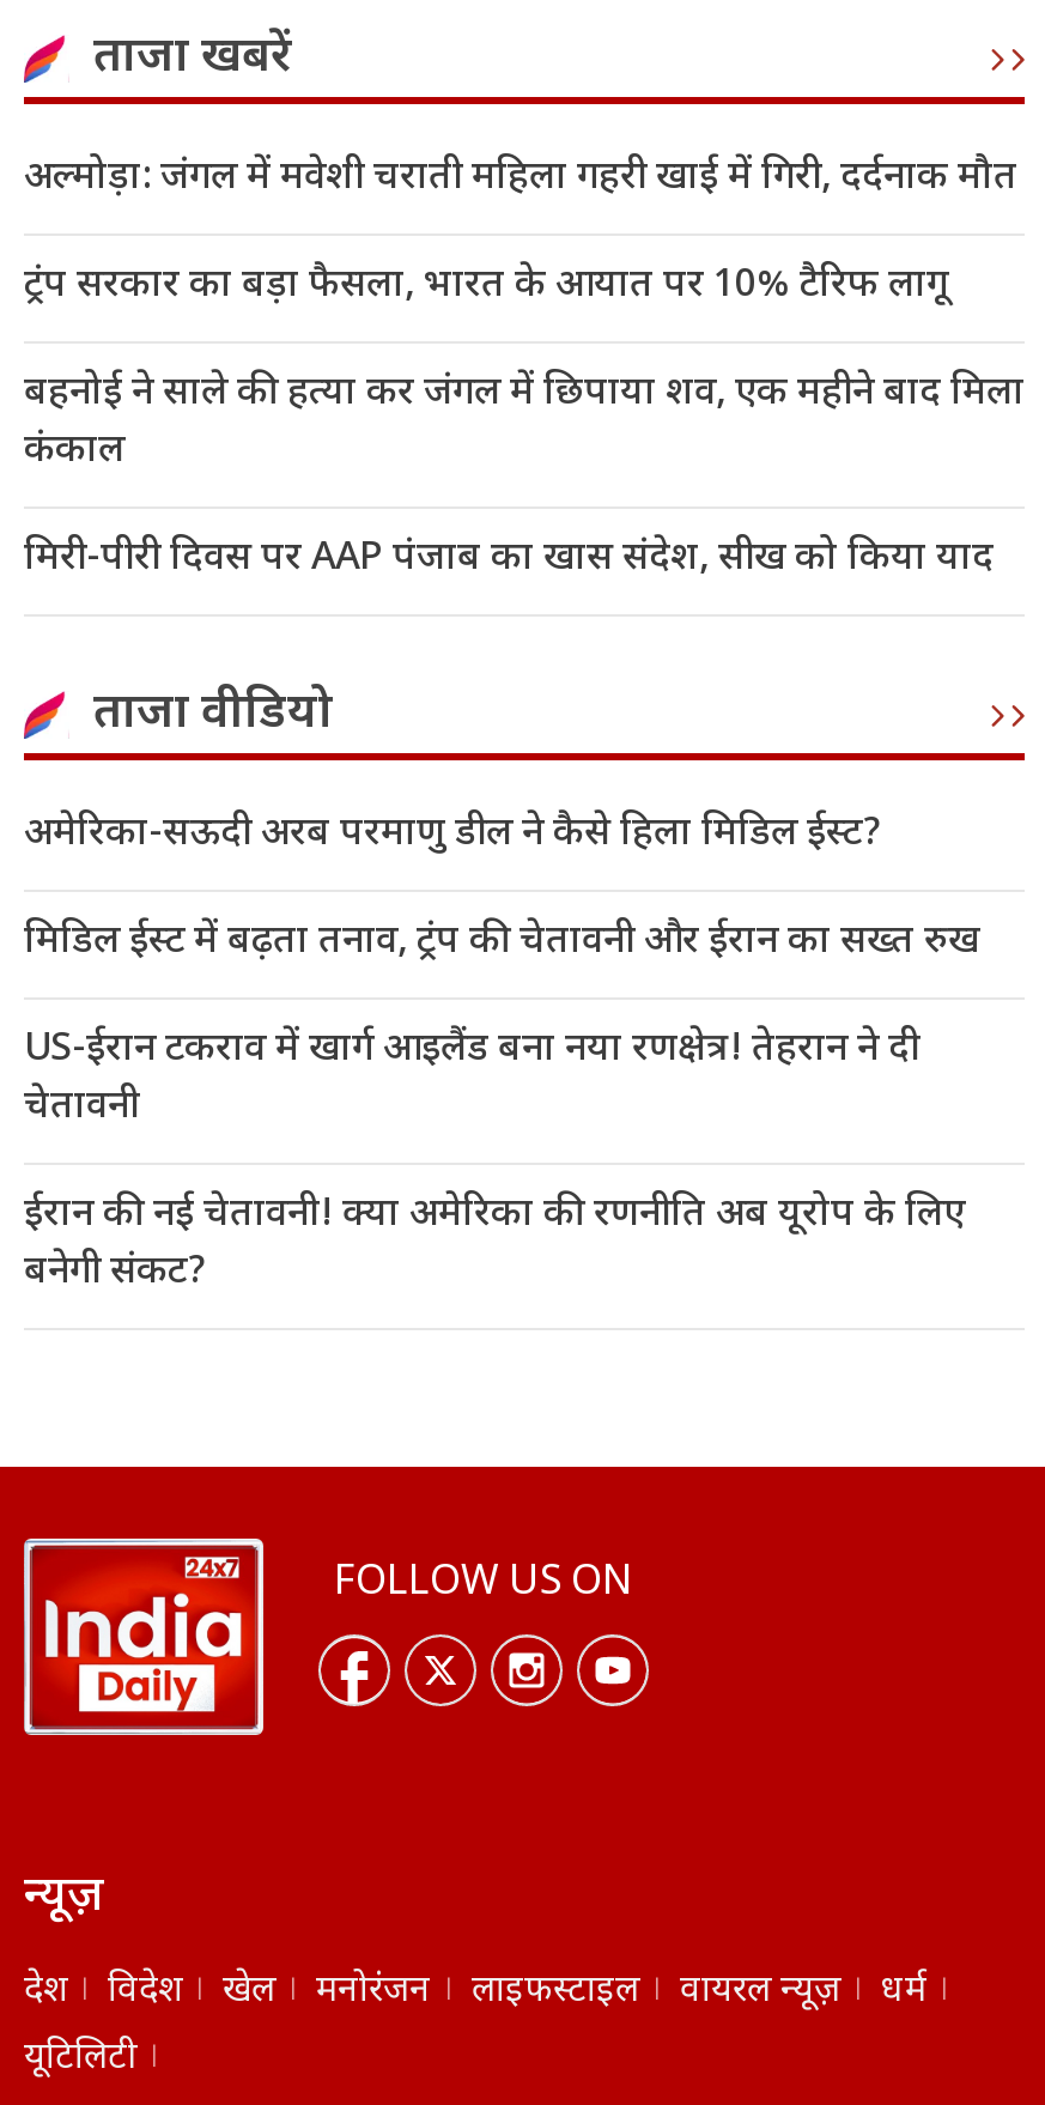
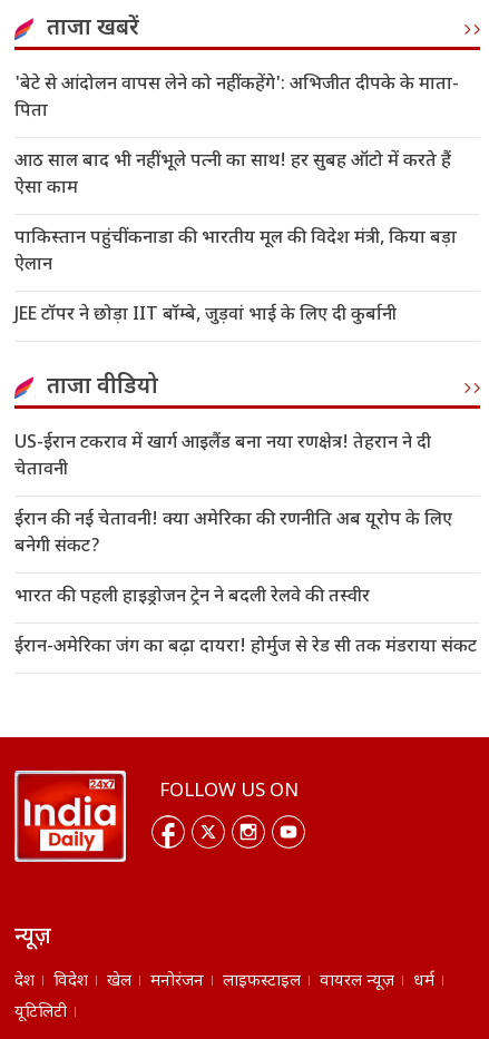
[24,155,1017,205] अल्मोड़ा: जंगल में मवेशी चराती महिला गहरी खाई में गिरी, दर्दनाक मौत -> [14,74,459,124] 'बेटे से आंदोलन वापस लेने को नहीं कहेंगे': अभिजीत दीपके के माता- | पिता
[24,263,948,313] ट्रंप सरकार का बड़ा फैसला, भारत के आयात पर 10% टैरिफ लागू -> [14,151,451,201] आठ साल बाद भी नहीं भूले पत्नी का साथ! हर सुबह ऑटो में करते हैं | ऐसा काम
[24,371,1025,478] बहनोई ने साले की हत्या कर जंगल में छिपाया शव, एक महीने बाद मिला | कंकाल -> [14,228,457,278] पाकिस्तान पहुंचीं कनाडा की भारतीय मूल की विदेश मंत्री, किया बड़ा | ऐलान
[24,536,994,586] मिरी-पीरी दिवस पर AAP पंजाब का खास संदेश, सीख को किया याद -> [14,304,397,328] JEE टॉपर ने छोड़ा IIT बॉम्बे, जुड़वां भाई के लिए दी कुर्बानी
[24,811,979,969] अमेरिका-सऊदी अरब परमाणु डील ने कैसे हिला मिडिल ईस्ट? | मिडिल ईस्ट में बढ़ता तनाव, ट्रंप की चेतावनी और ईरान का सख्त रुख -> none
moved [24,1084,965,1300] -> [14,459,452,559]: चेतावनी | ईरान की नई चेतावनी! क्या अमेरिका की रणनीति अब यूरोप के लिए | बनेगी संकट?
none -> [14,586,477,660] भारत की पहली हाइड्रोजन ट्रेन ने बदली रेलवे की तस्वीर | ईरान-अमेरिका जंग का बढ़ा दायरा! होर्मुज से रेड सी तक मंडराया संकट

